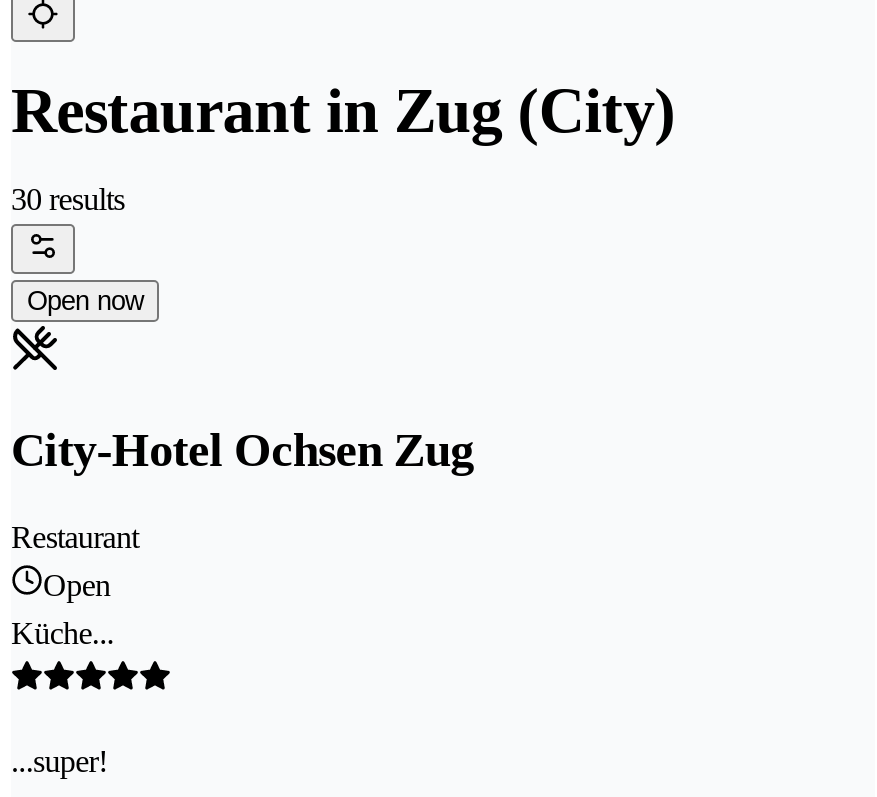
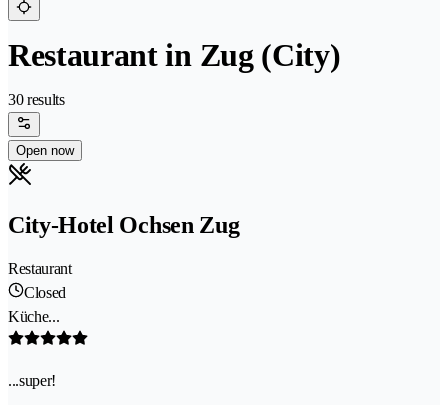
[43,569,110,603] Open -> [24,284,66,301] Closed

